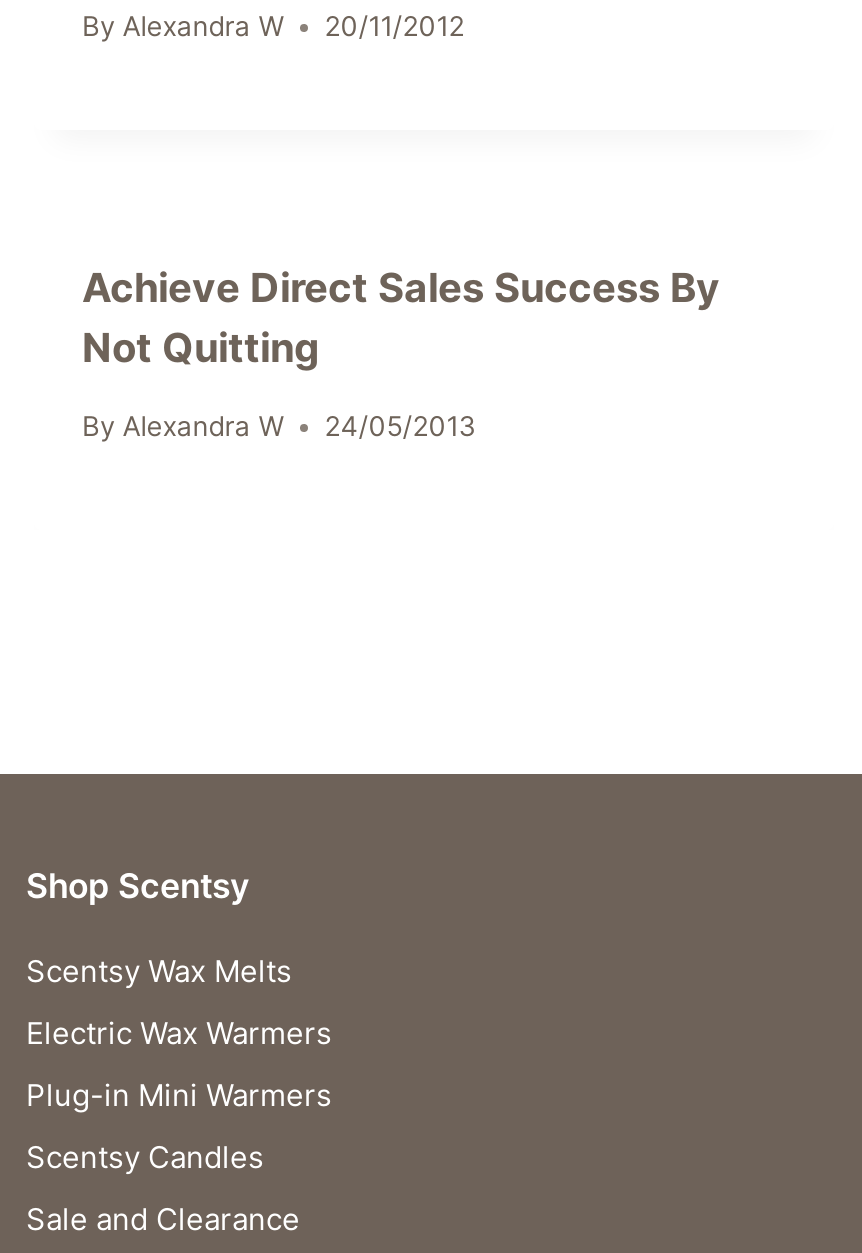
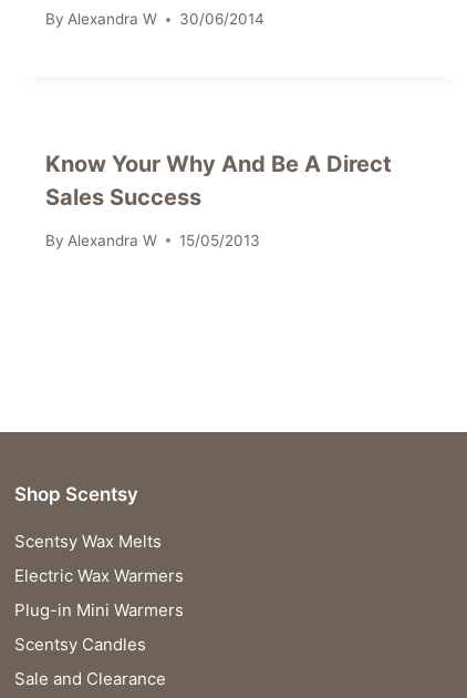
[82,11,464,43] By Alexandra W 20/11/2012 -> [45,10,265,28] By Alexandra W 30/06/2014
[82,265,720,373] Achieve Direct Sales Success By | Not Quitting -> [45,151,392,211] Know Your Why And Be A Direct | Sales Success
[82,410,476,442] By Alexandra W 24/05/2013 -> [45,231,260,249] By Alexandra W 15/05/2013

